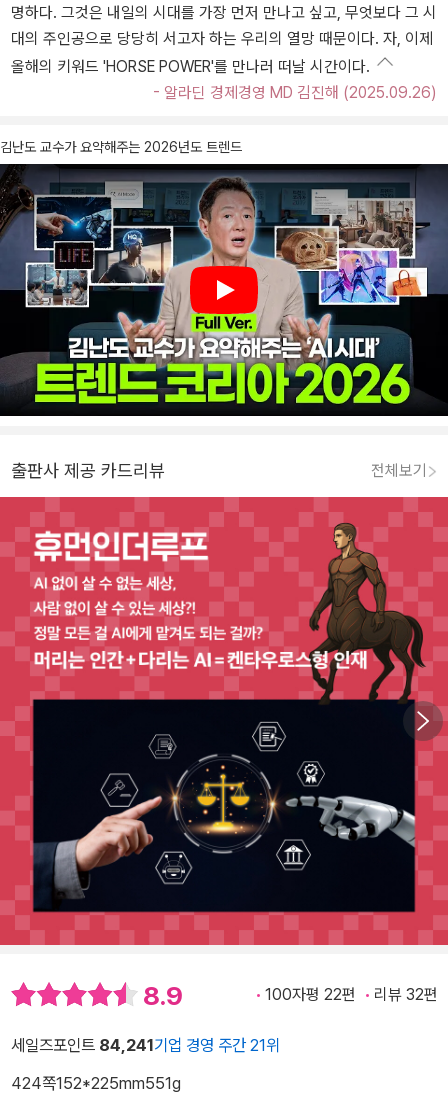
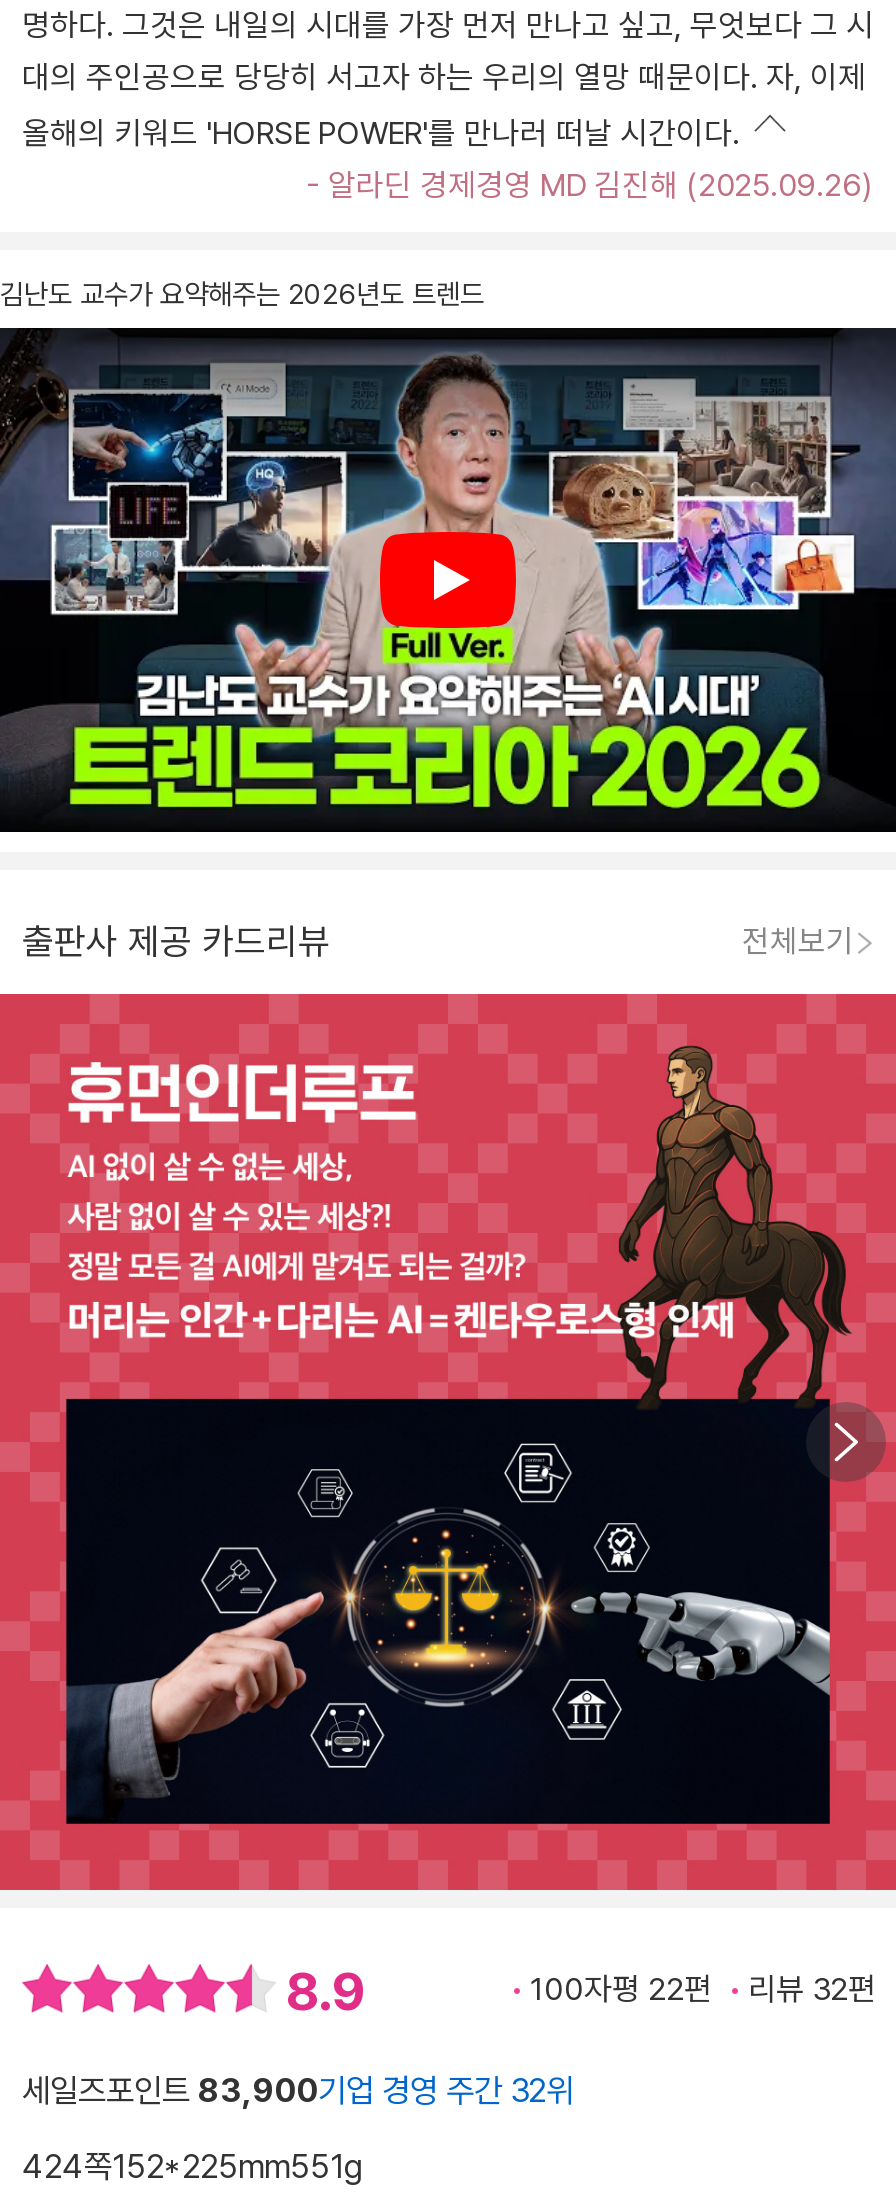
[11,1035,280,1055] 세일즈포인트 84,241기업 경영 주간 21위 -> [22,2069,574,2109] 세일즈포인트 83,900기업 경영 주간 32위

